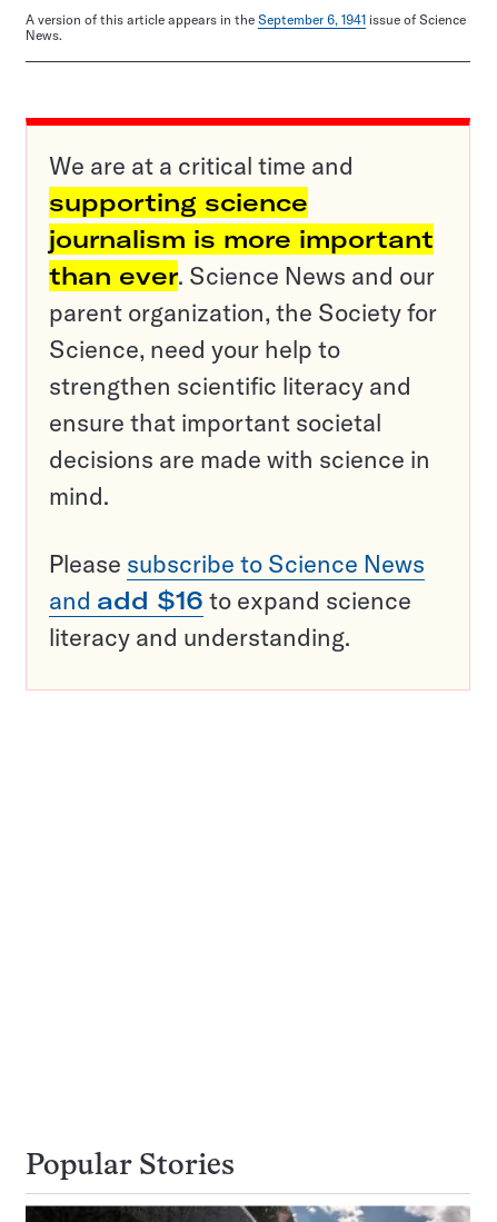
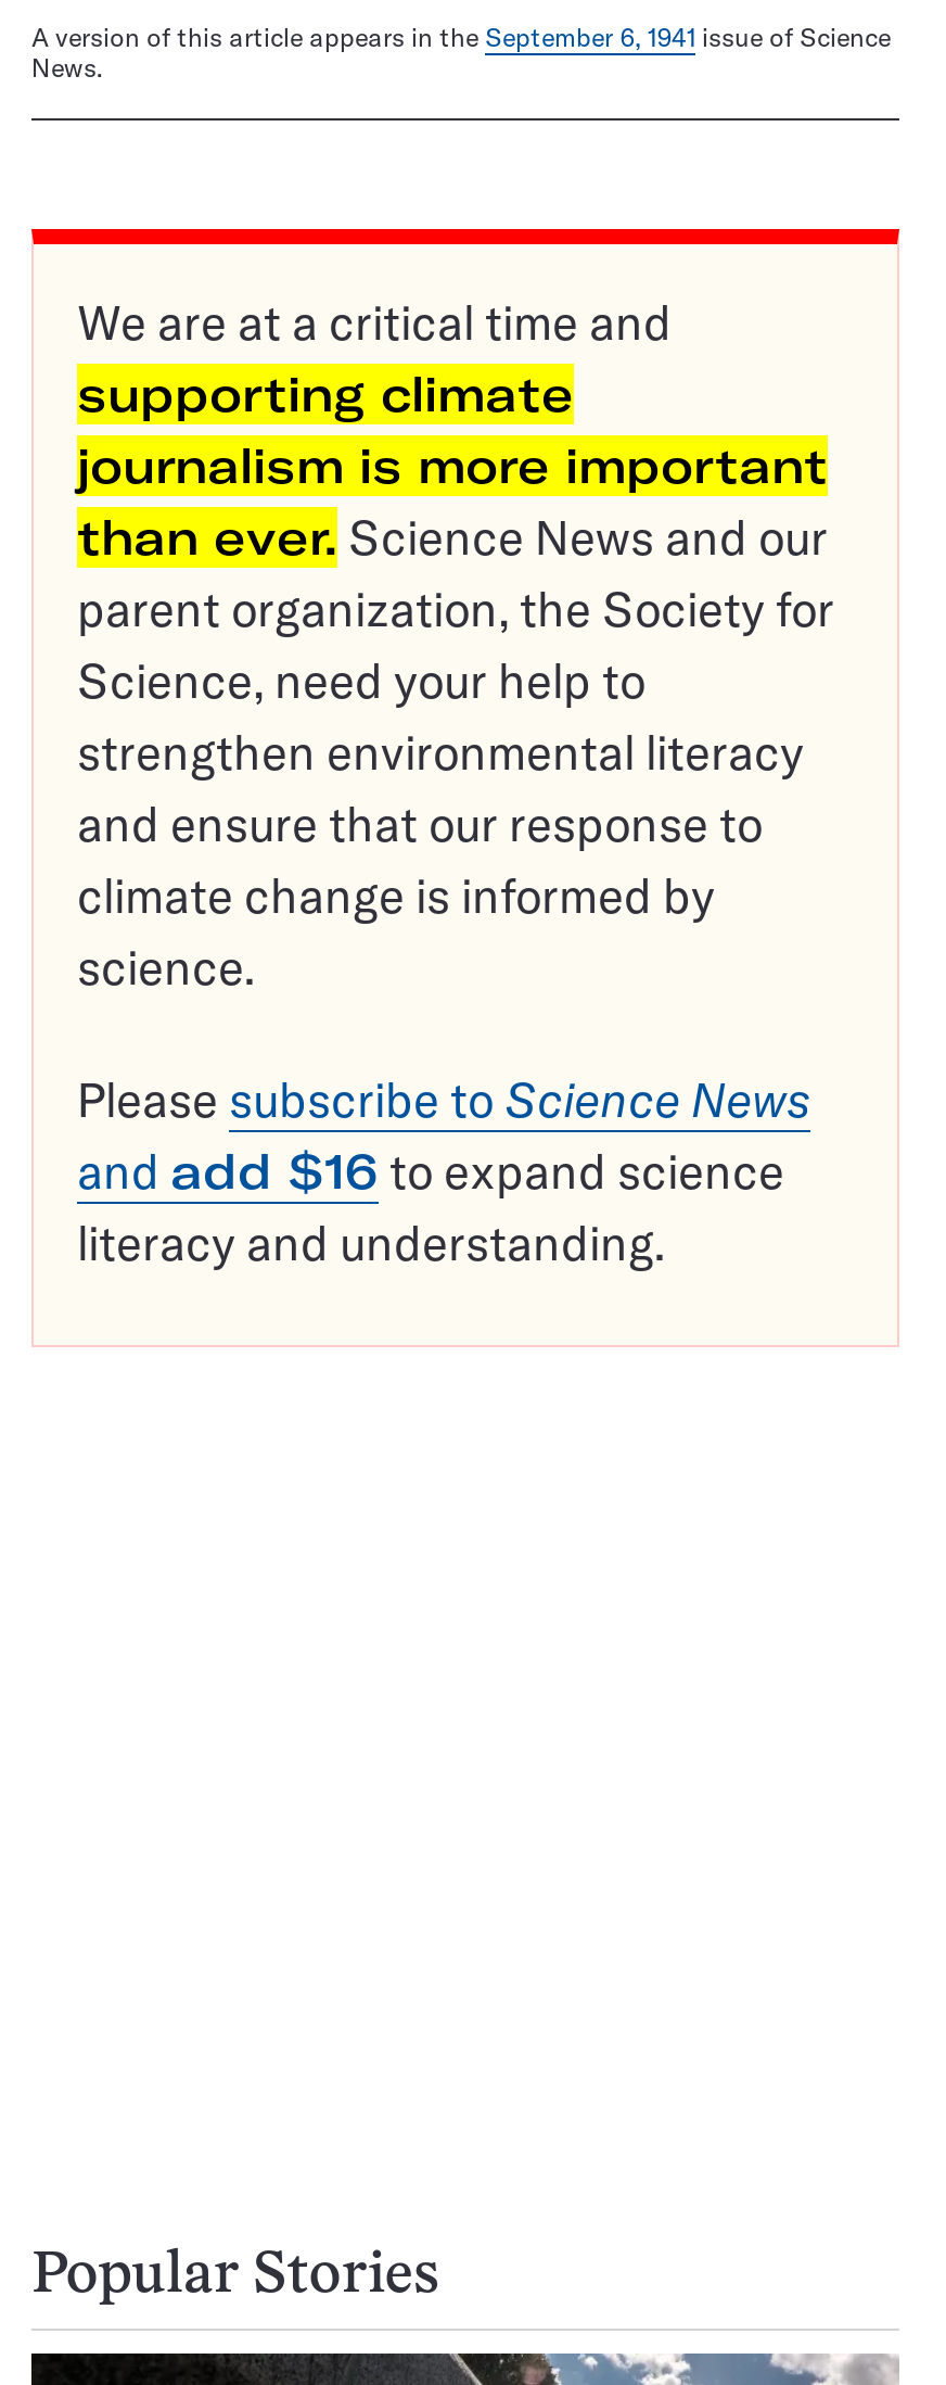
[49,187,308,218] supporting science -> [77,364,574,425] supporting climate
[49,371,430,512] strengthen scientific literacy and | ensure that important societal | decisions are made with science in | mind. -> [77,723,804,998] strengthen environmental literacy | and ensure that our response to | climate change is informed by | science.

